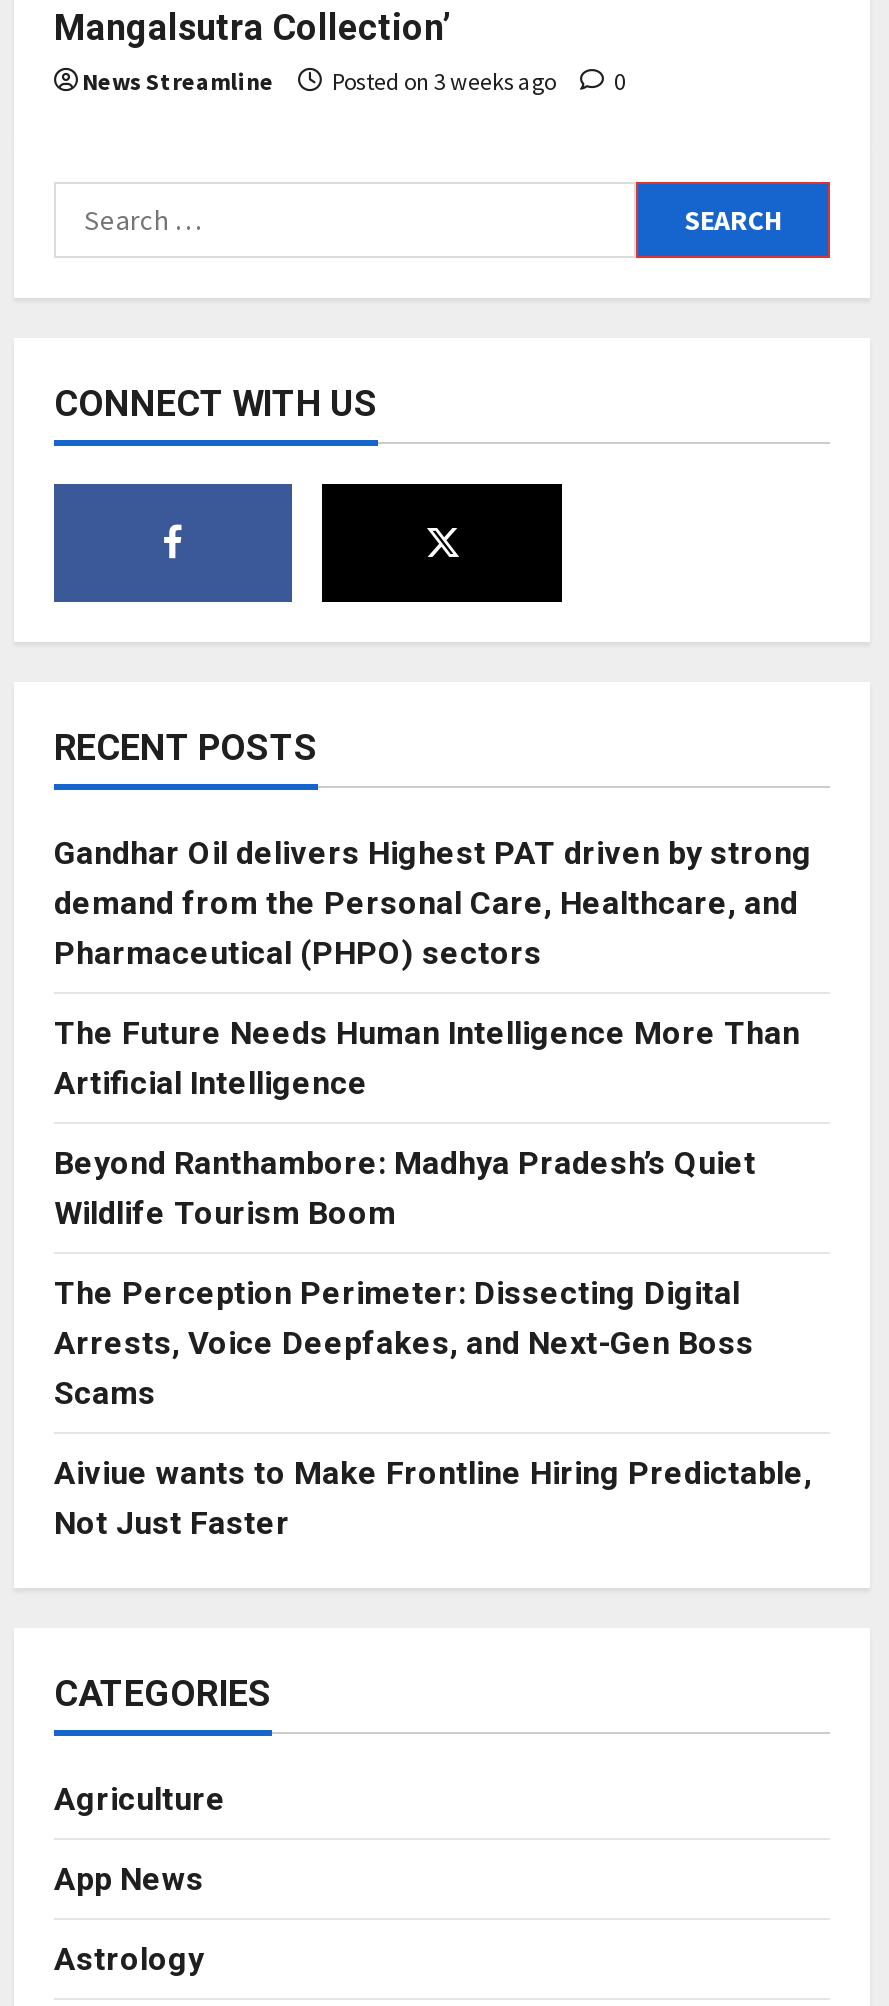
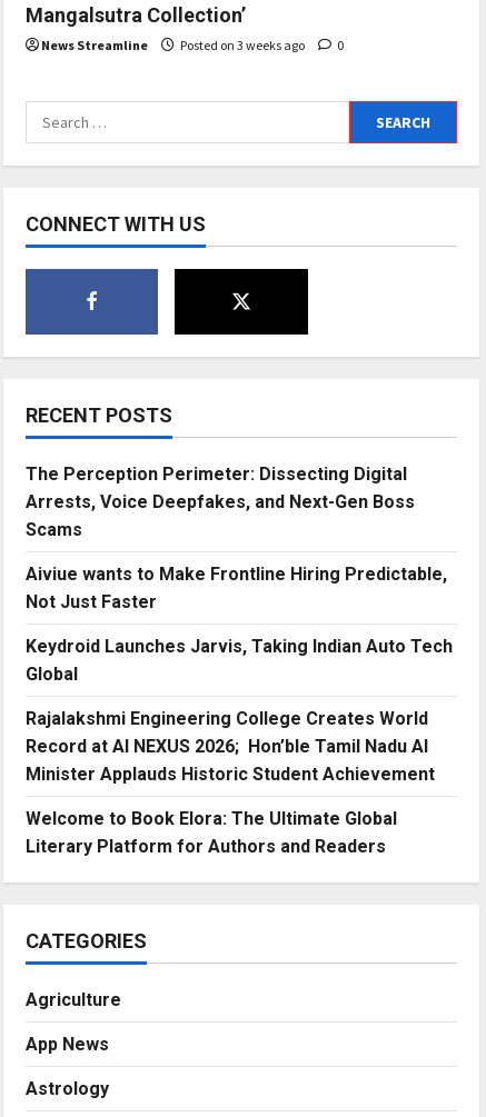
[54,833,812,1231] Gandhar Oil delivers Highest PAT driven by strong | demand from the Personal Care, Healthcare, and | Pharmaceutical (PHPO) sectors | The Future Needs Human Intelligence More Than | Artificial Intelligence | Beyond Ranthambore: Madhya Pradesh’s Quiet | Wildlife Tourism Boom -> none
moved [54,1273,812,1541] -> [26,463,447,612]: The Perception Perimeter: Dissecting Digital | Arrests, Voice Deepfakes, and Next-Gen Boss | Scams | Aiviue wants to Make Frontline Hiring Predictable, | Not Just Faster
none -> [26,635,453,856] Keydroid Launches Jarvis, Taking Indian Auto Tech | Global | Rajalakshmi Engineering College Creates World | Record at AI NEXUS 2026; Hon’ble Tamil Nadu AI | Minister Applauds Historic Student Achievement | Welcome to Book Elora: The Ultimate Global | Literary Platform for Authors and Readers

